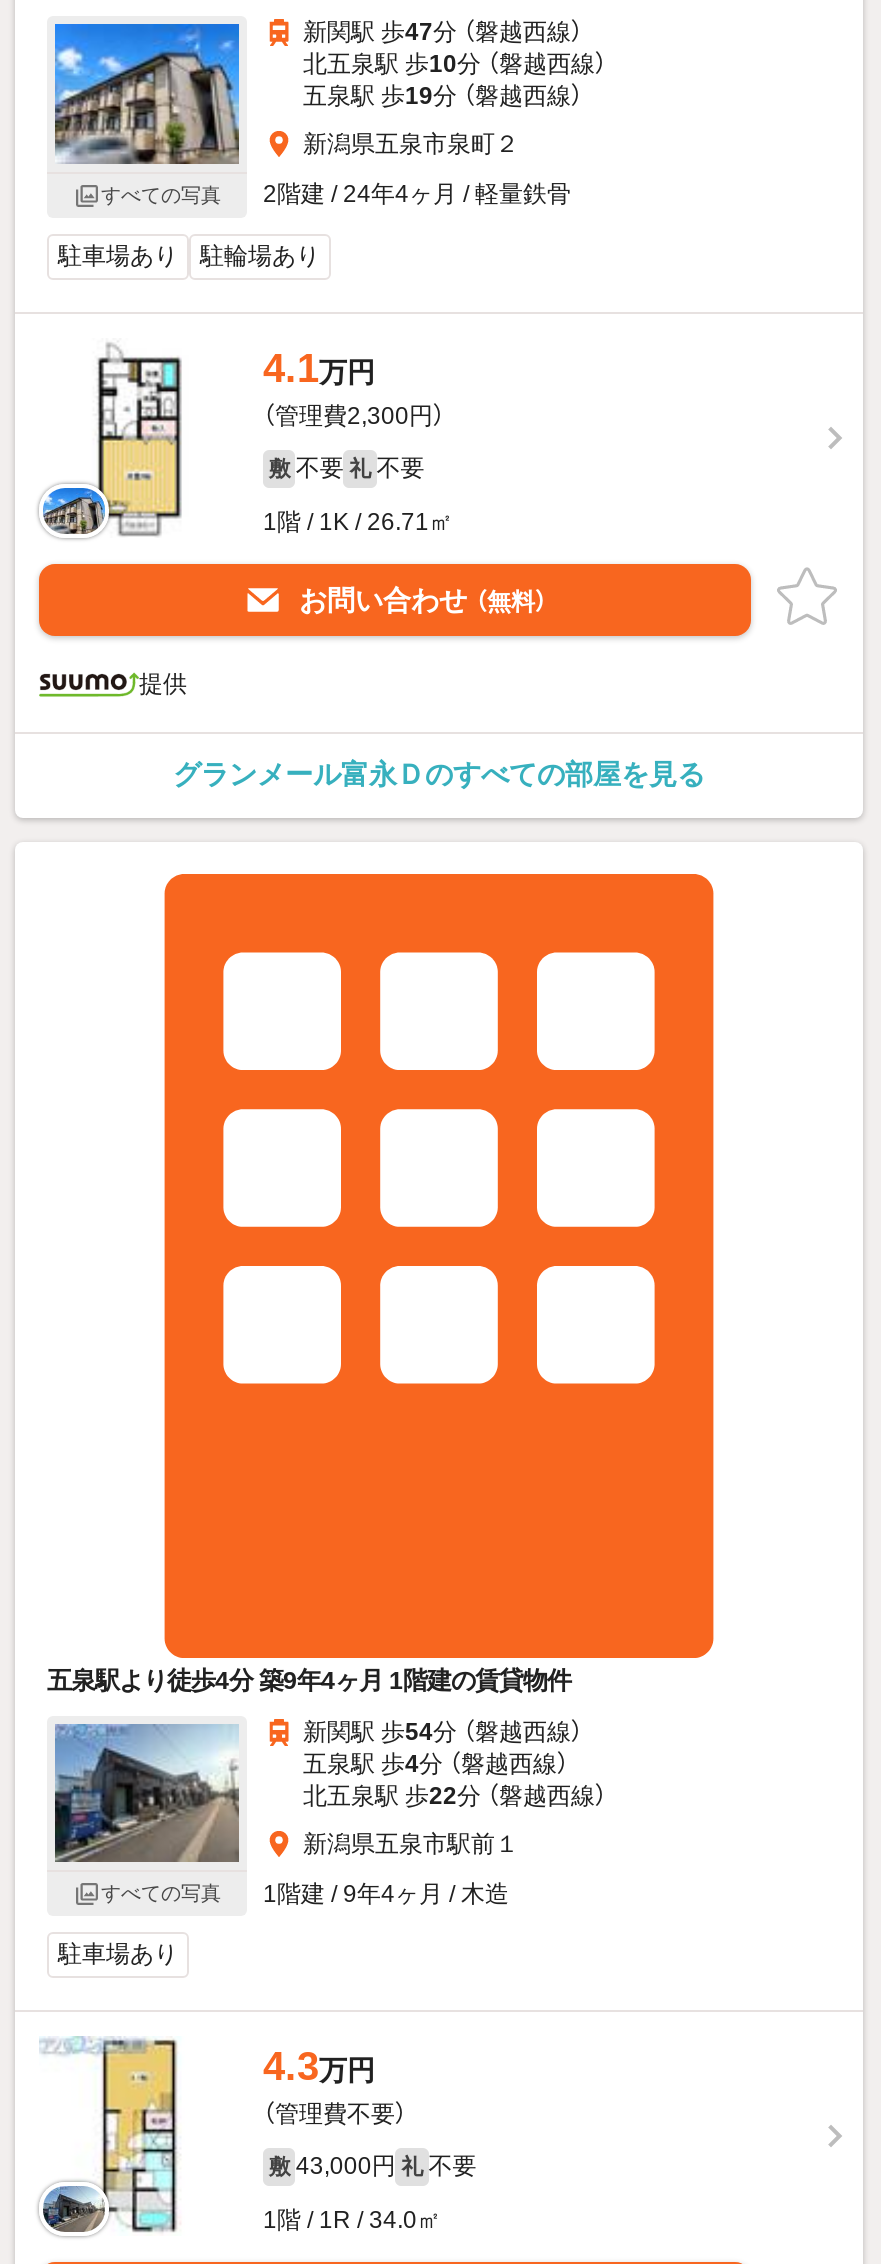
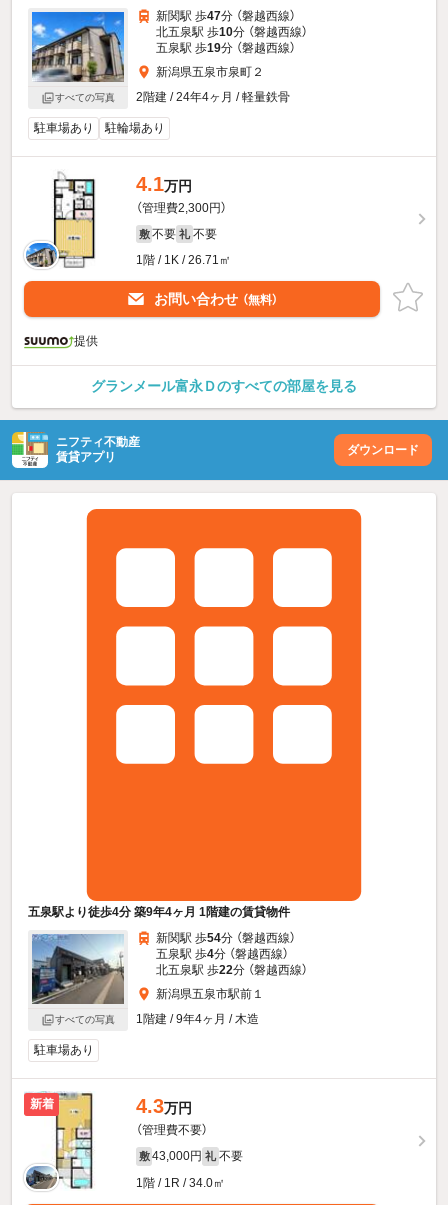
none -> [3,419,445,481] [image] | ニフティ不動産 | 賃貸アプリ | ダウンロード
none -> [29,1097,53,1111] 新着

